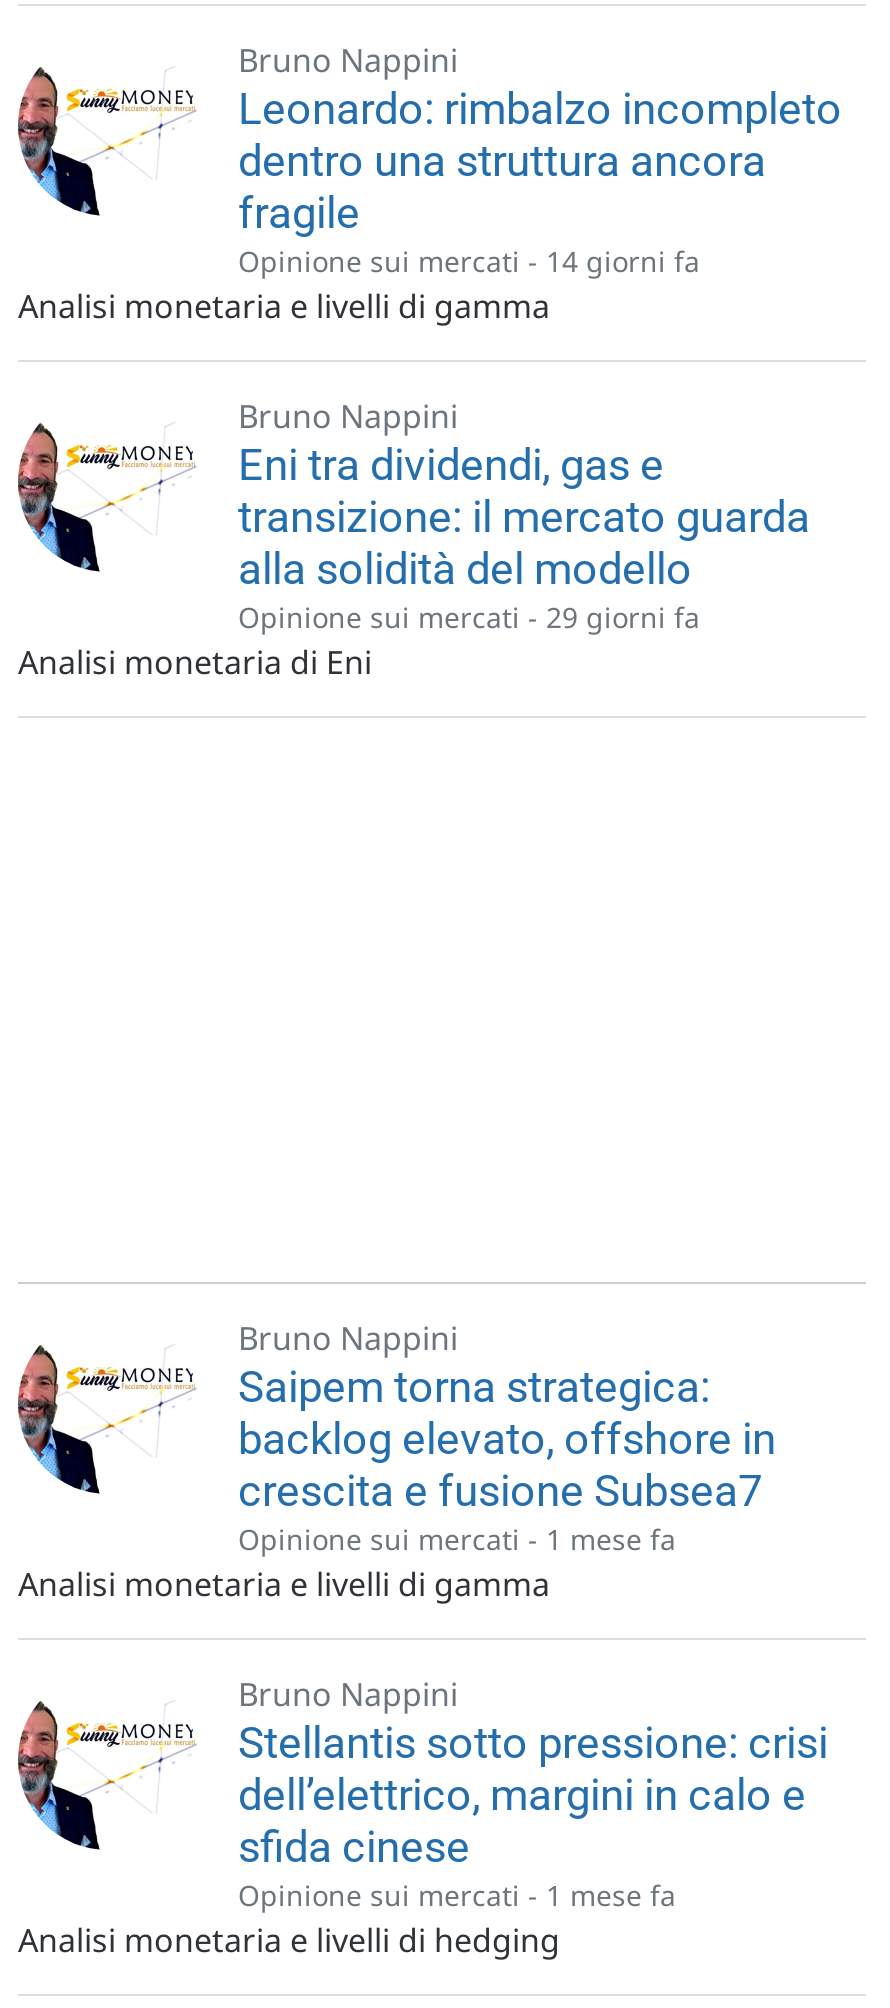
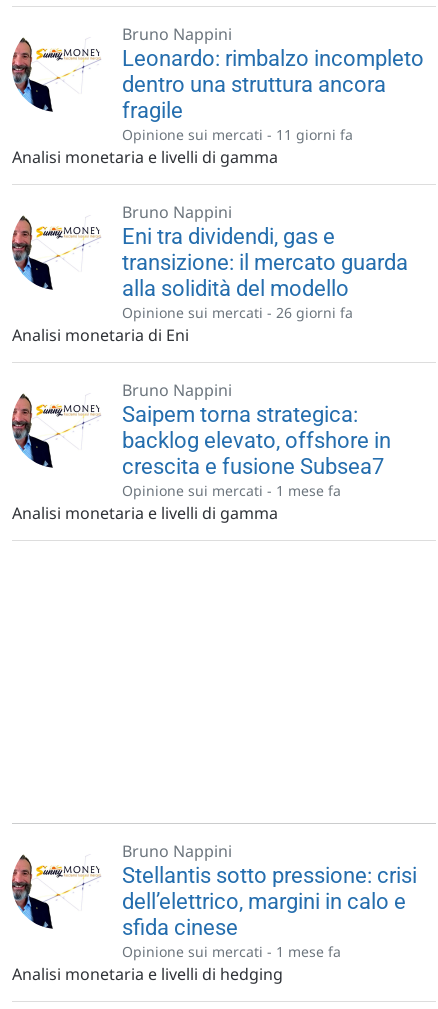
[238,242,700,280] Opinione sui mercati - 14 giorni fa -> [122,125,353,144] Opinione sui mercati - 11 giorni fa
[238,598,700,636] Opinione sui mercati - 29 giorni fa -> [122,303,353,322] Opinione sui mercati - 26 giorni fa
moved [14,1316,776,1606] -> [10,379,391,524]: [image] | Bruno Nappini | Saipem torna strategica: | backlog elevato, offshore in | crescita e fusione Subsea7 | Opinione sui mercati - 1 mese fa | Analisi monetaria e livelli di gamma

